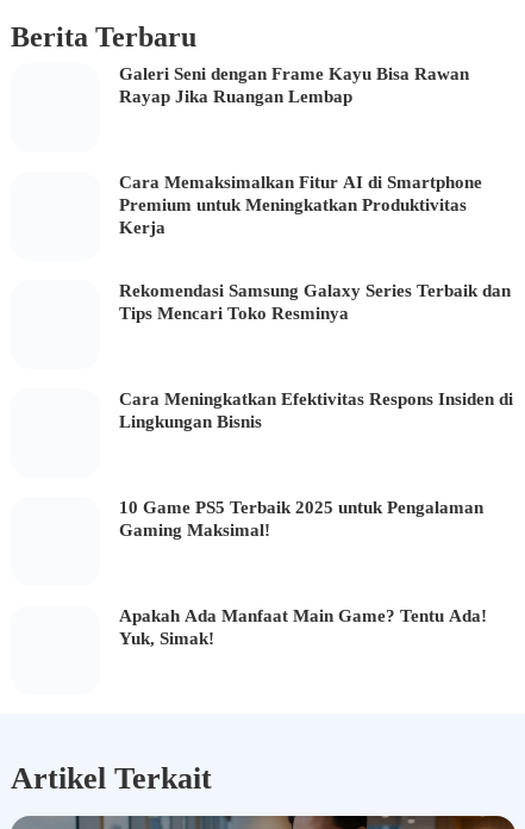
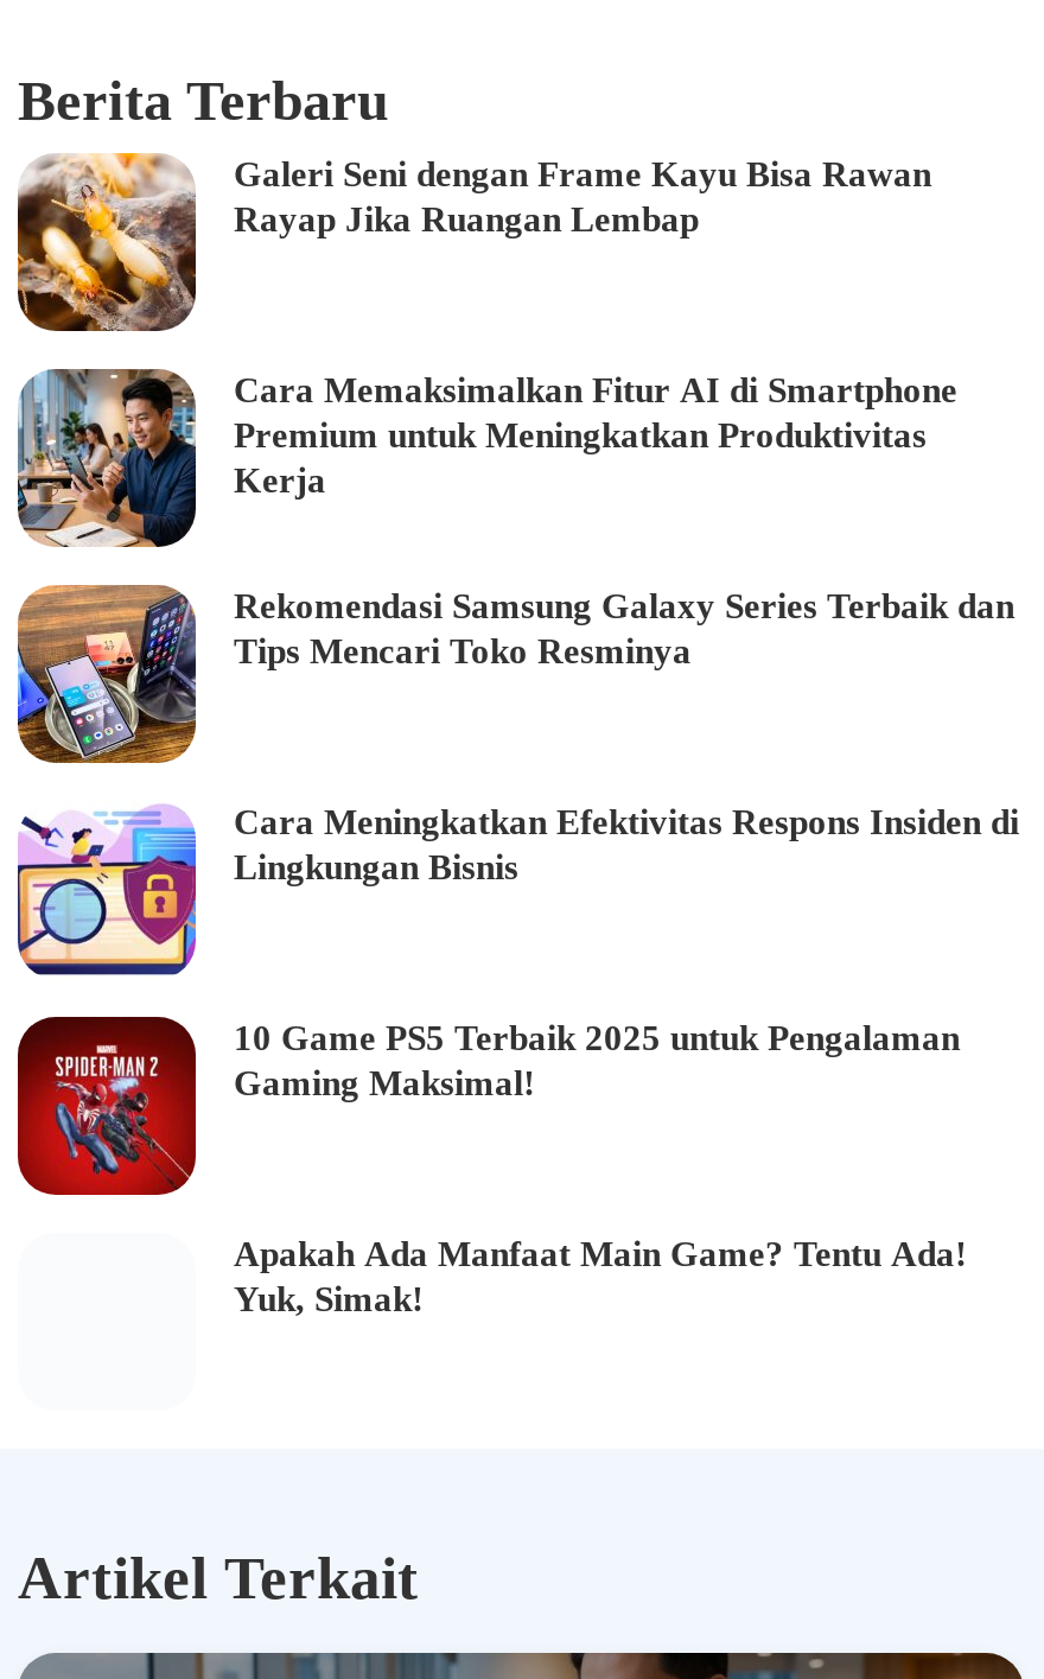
none -> [15,151,198,333] [image]
none -> [15,367,198,549] [image]
none -> [15,583,198,765] [image]
none -> [15,803,198,977] [image]
none -> [15,1015,198,1197] [image]

